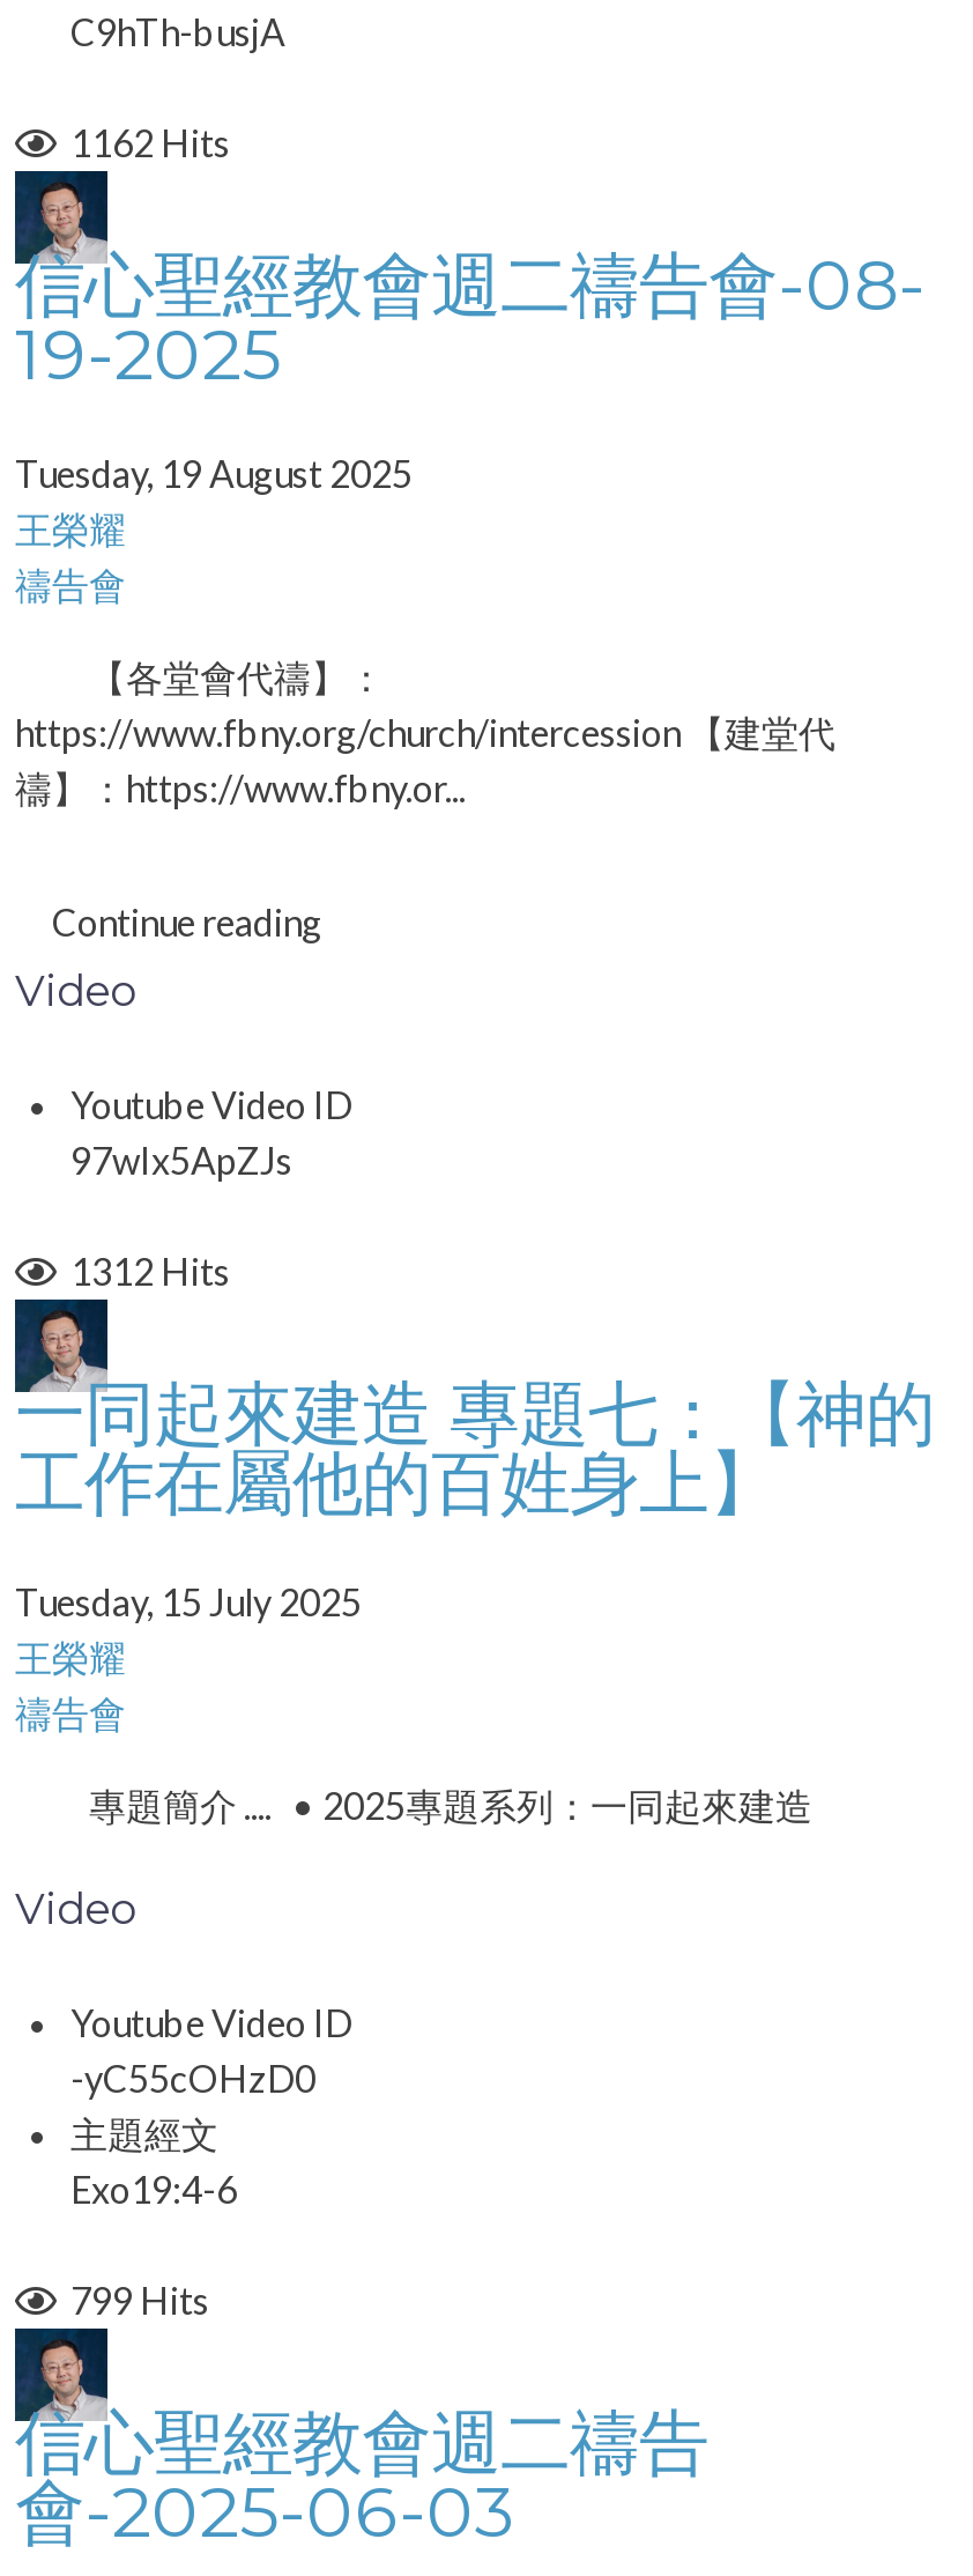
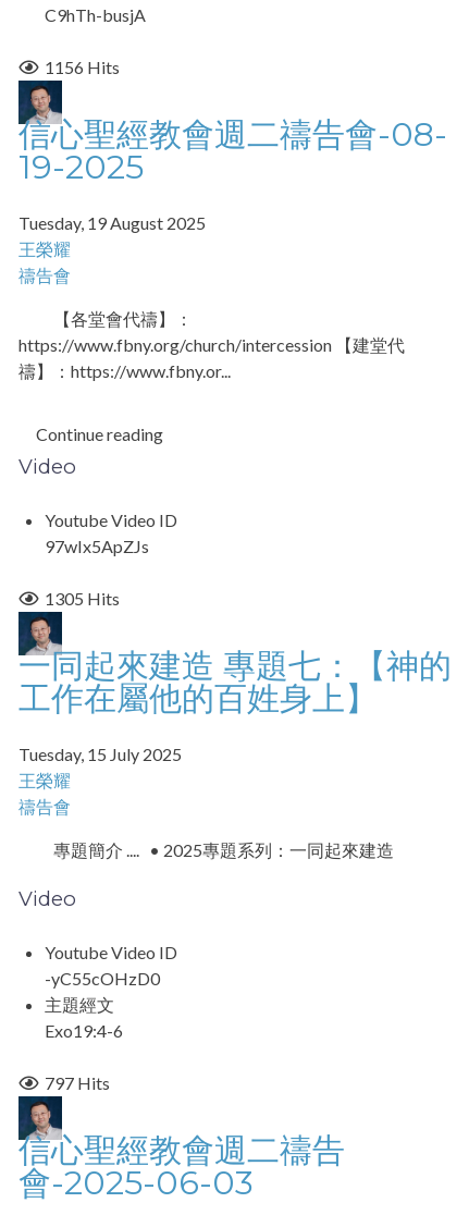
[57,120,230,164] 1162 Hits -> [38,57,120,77] 1156 Hits
[57,1249,230,1293] 1312 Hits -> [38,588,120,609] 1305 Hits
[57,2278,209,2322] 799 Hits -> [38,1072,110,1093] 797 Hits

